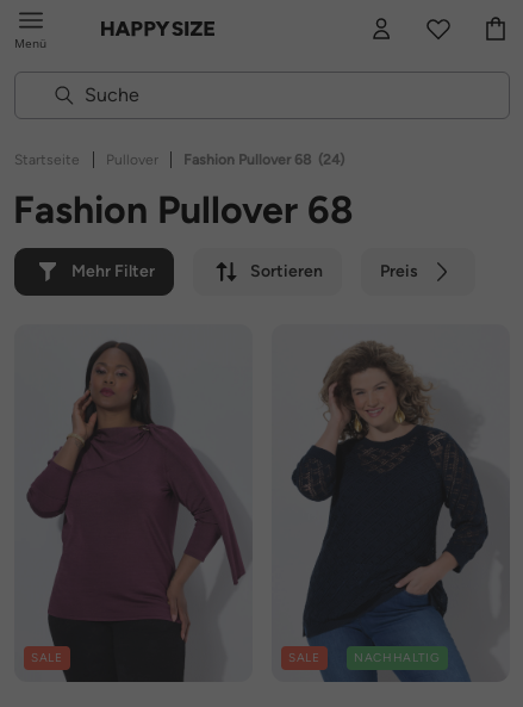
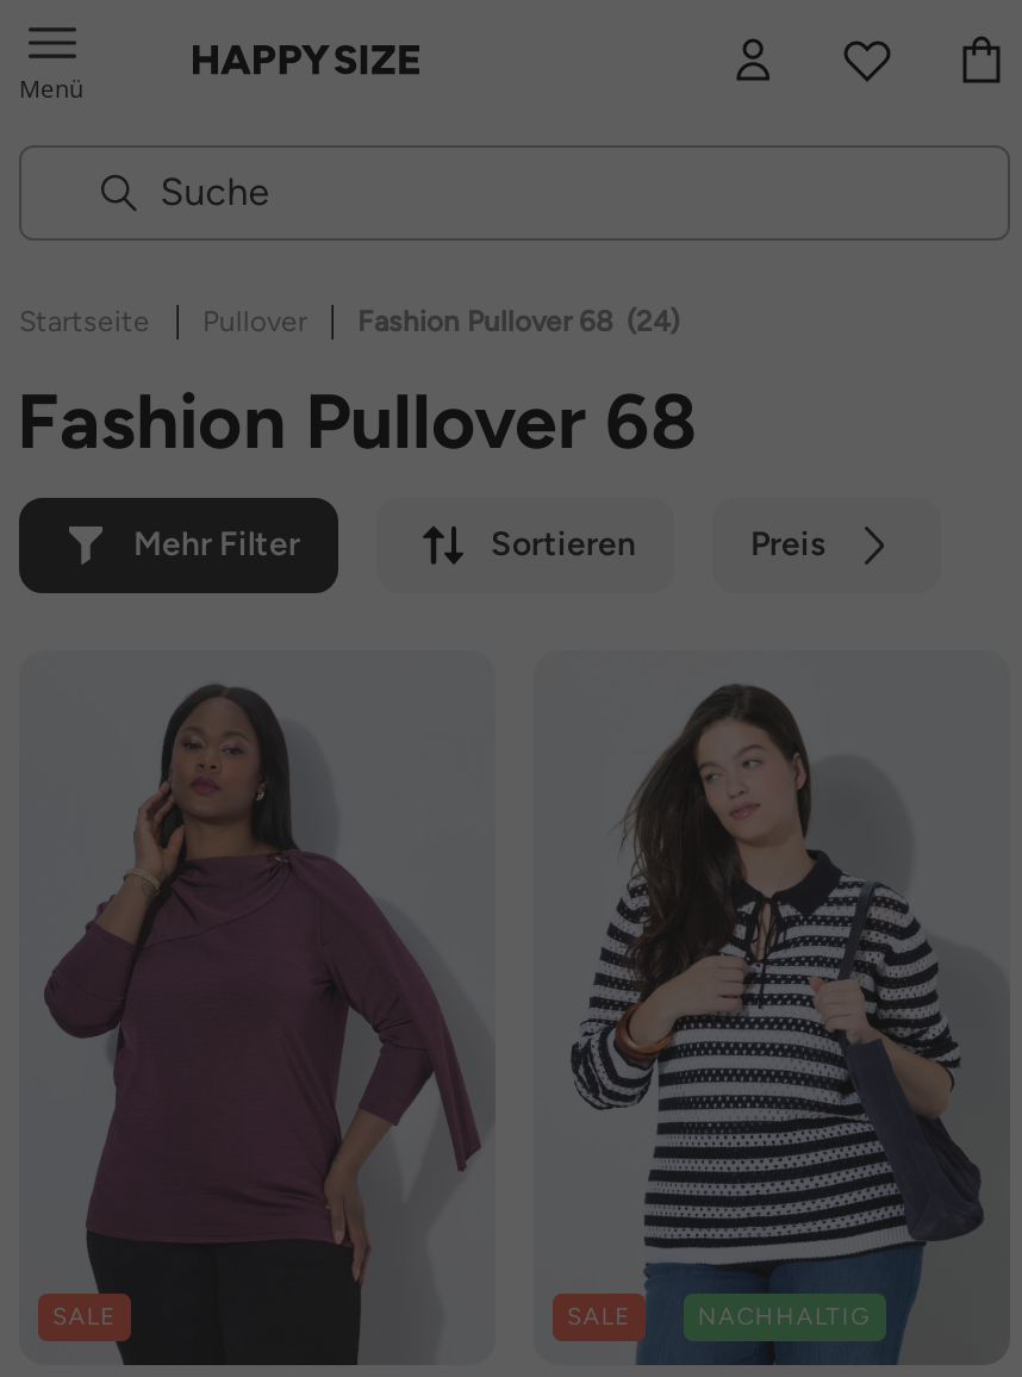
[291,342,508,682] [image] -> [569,686,1008,1365] [image]

